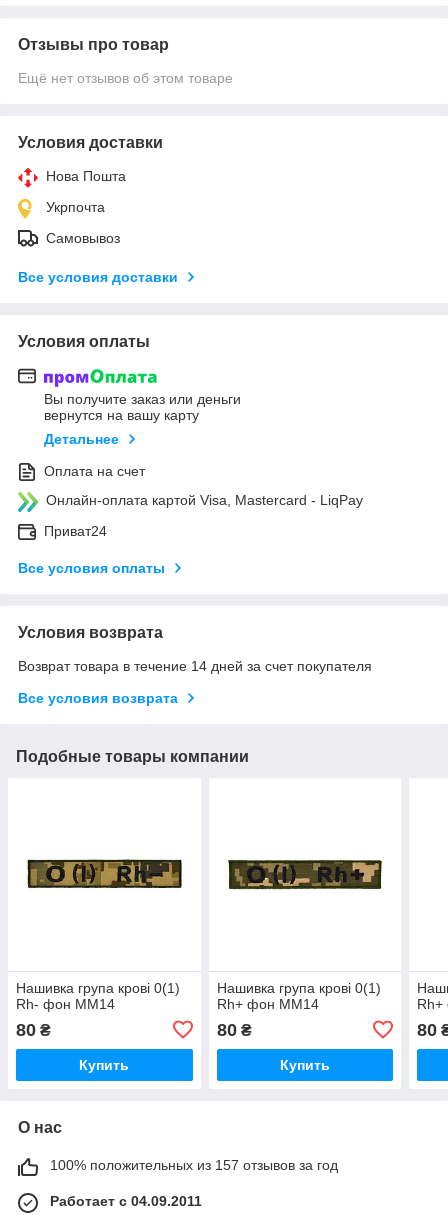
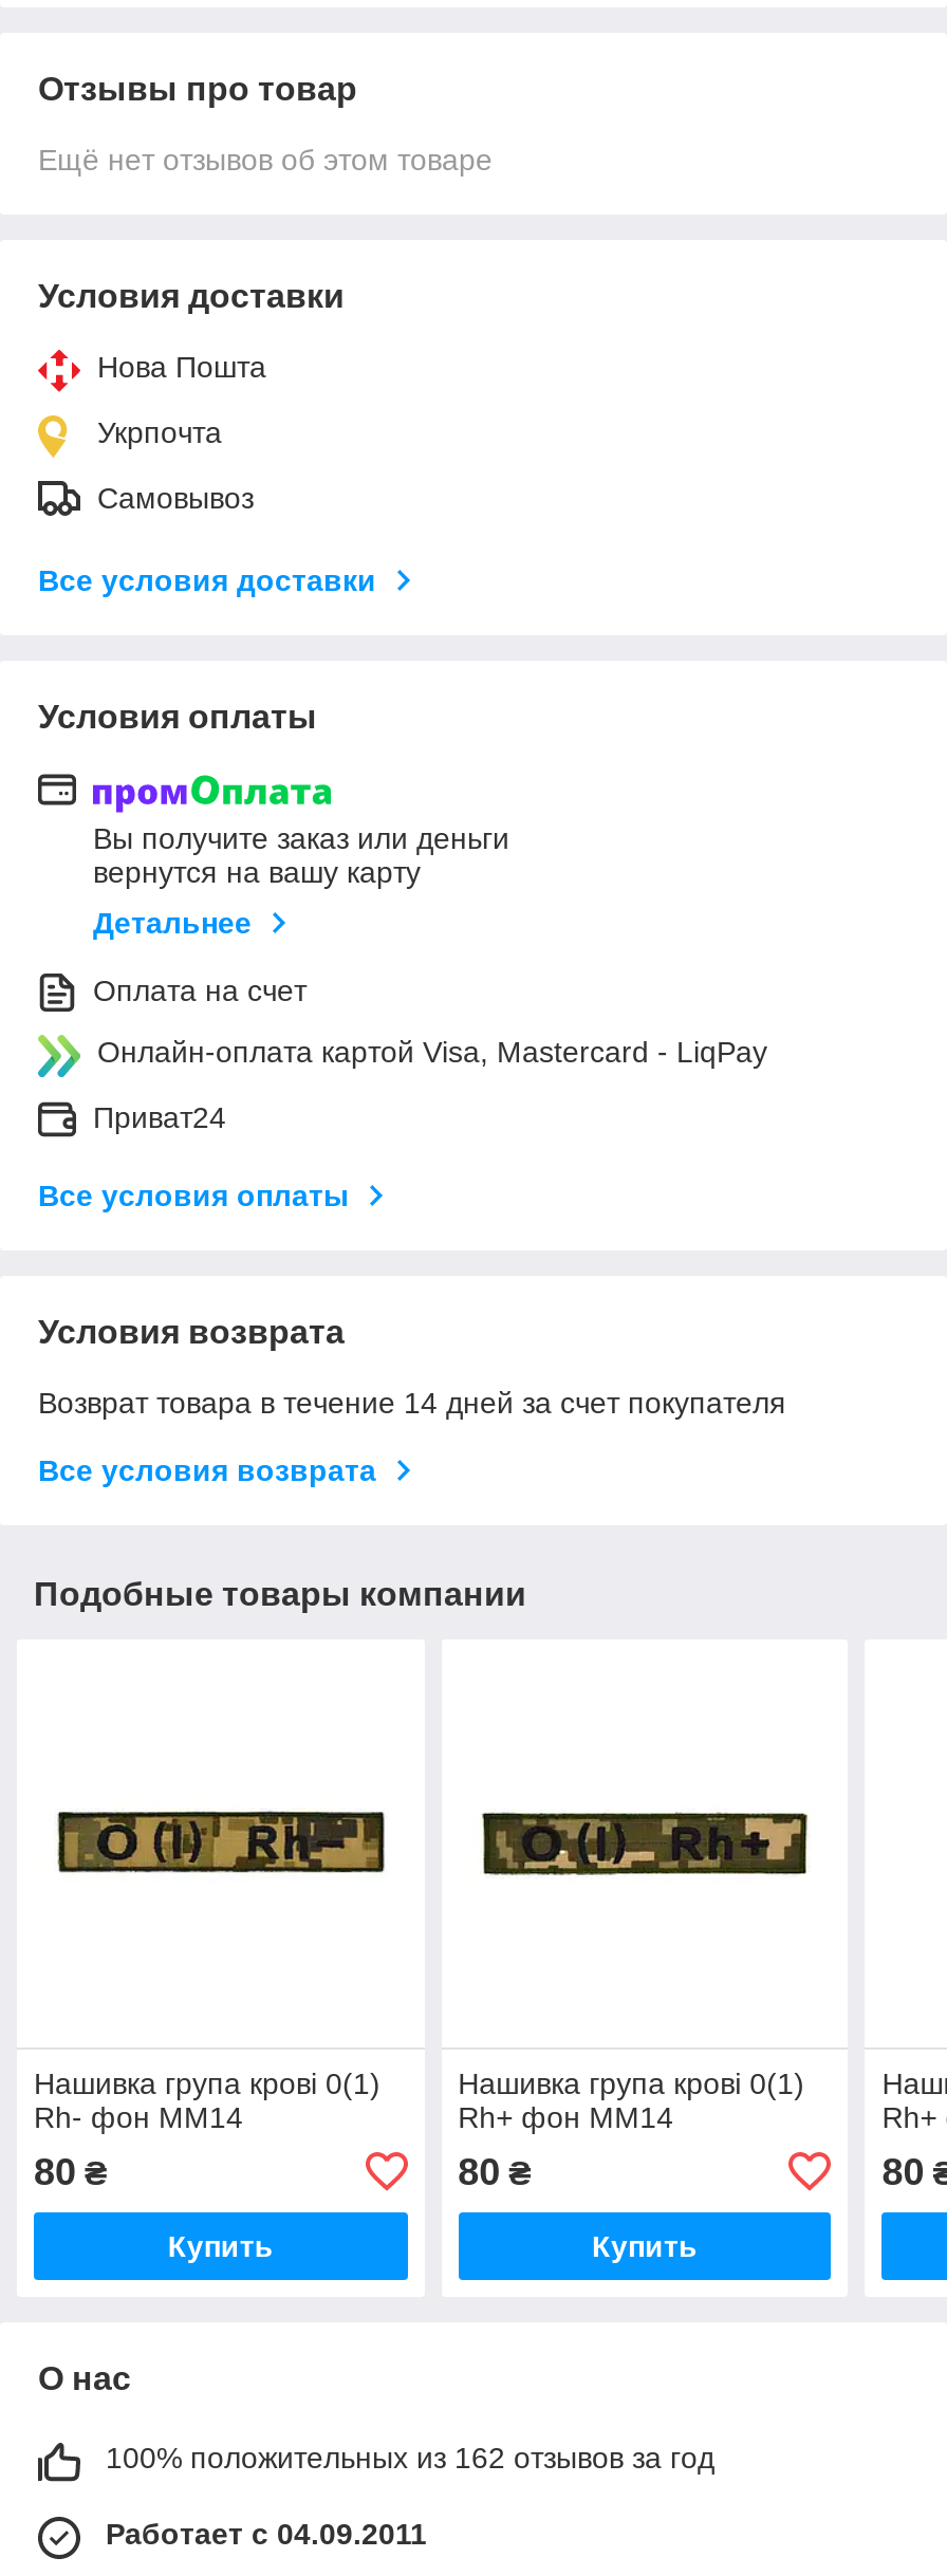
[50,1157,338,1173] 100% положительных из 157 отзывов за год -> [106,2440,714,2474] 100% положительных из 162 отзывов за год

